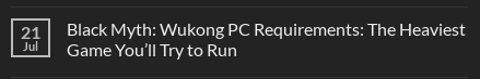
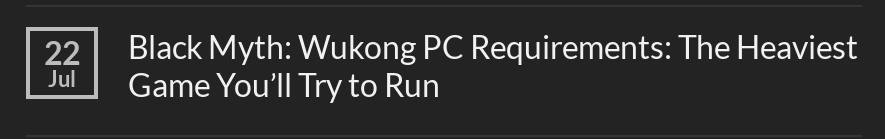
[21,19,466,42] 21 Black Myth: Wukong PC Requirements: The Heaviest -> [44,27,858,71] 22 Black Myth: Wukong PC Requirements: The Heaviest

